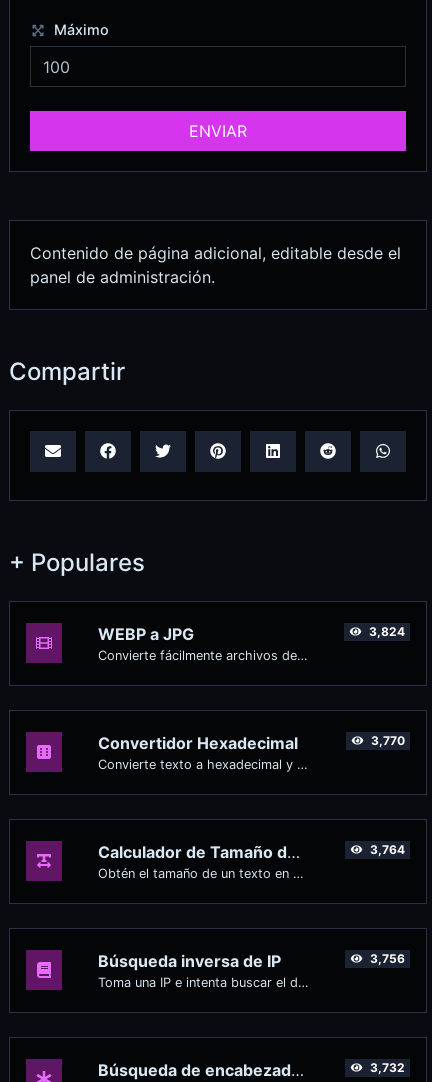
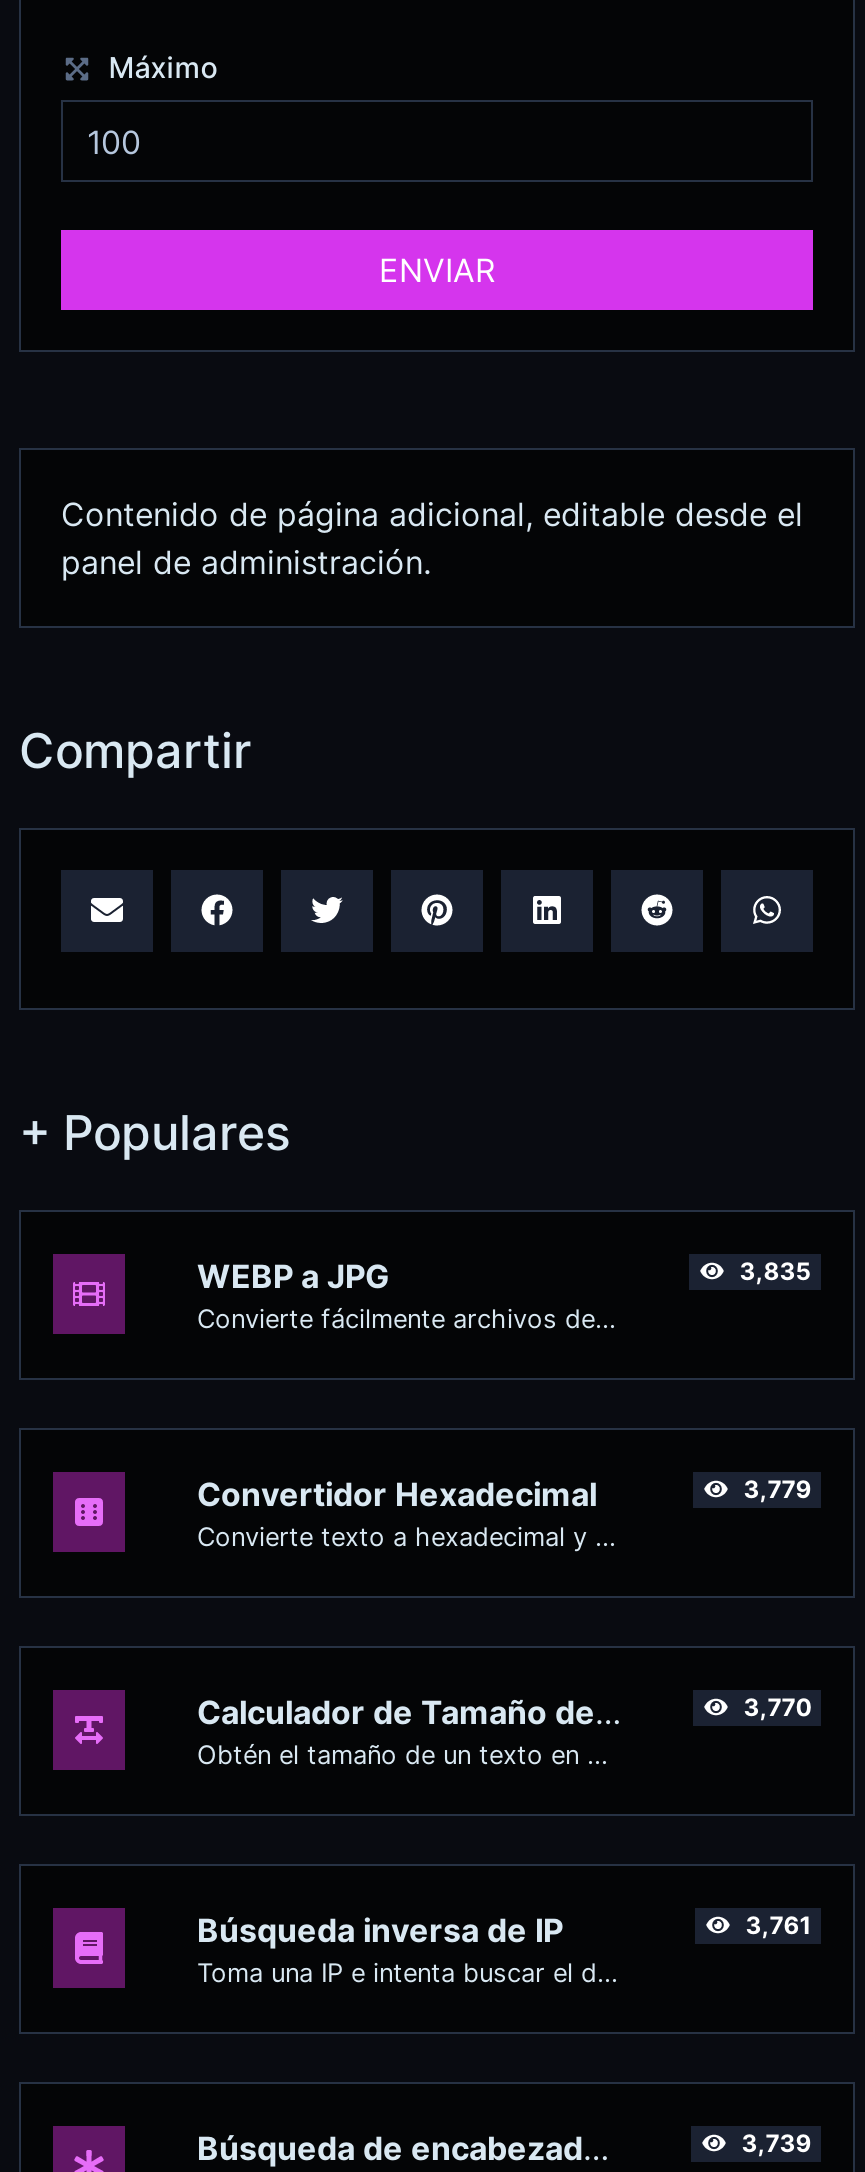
[366,623,405,638] 3,824 -> [733,1255,811,1285] 3,835
[368,732,405,747] 3,770 -> [737,1473,811,1503] 3,779
[367,841,405,856] 3,764 -> [737,1691,811,1721] 3,770
[367,950,405,965] 3,756 -> [739,1909,811,1939] 3,761
[367,1059,405,1074] 3,732 -> [735,2127,811,2157] 3,739

